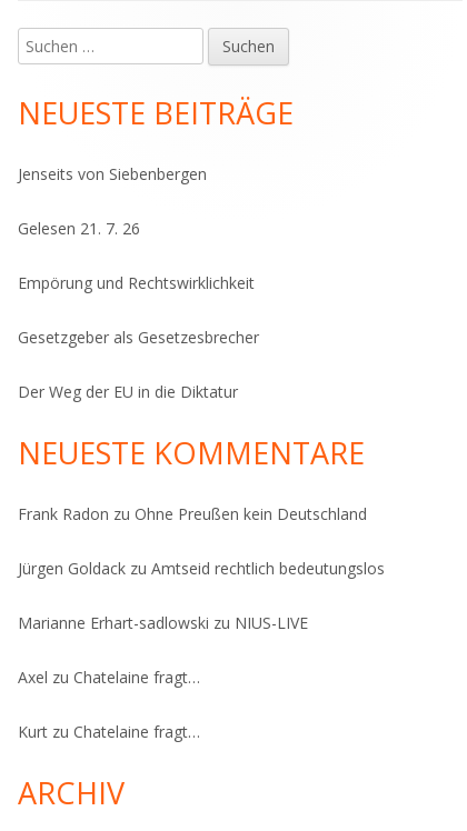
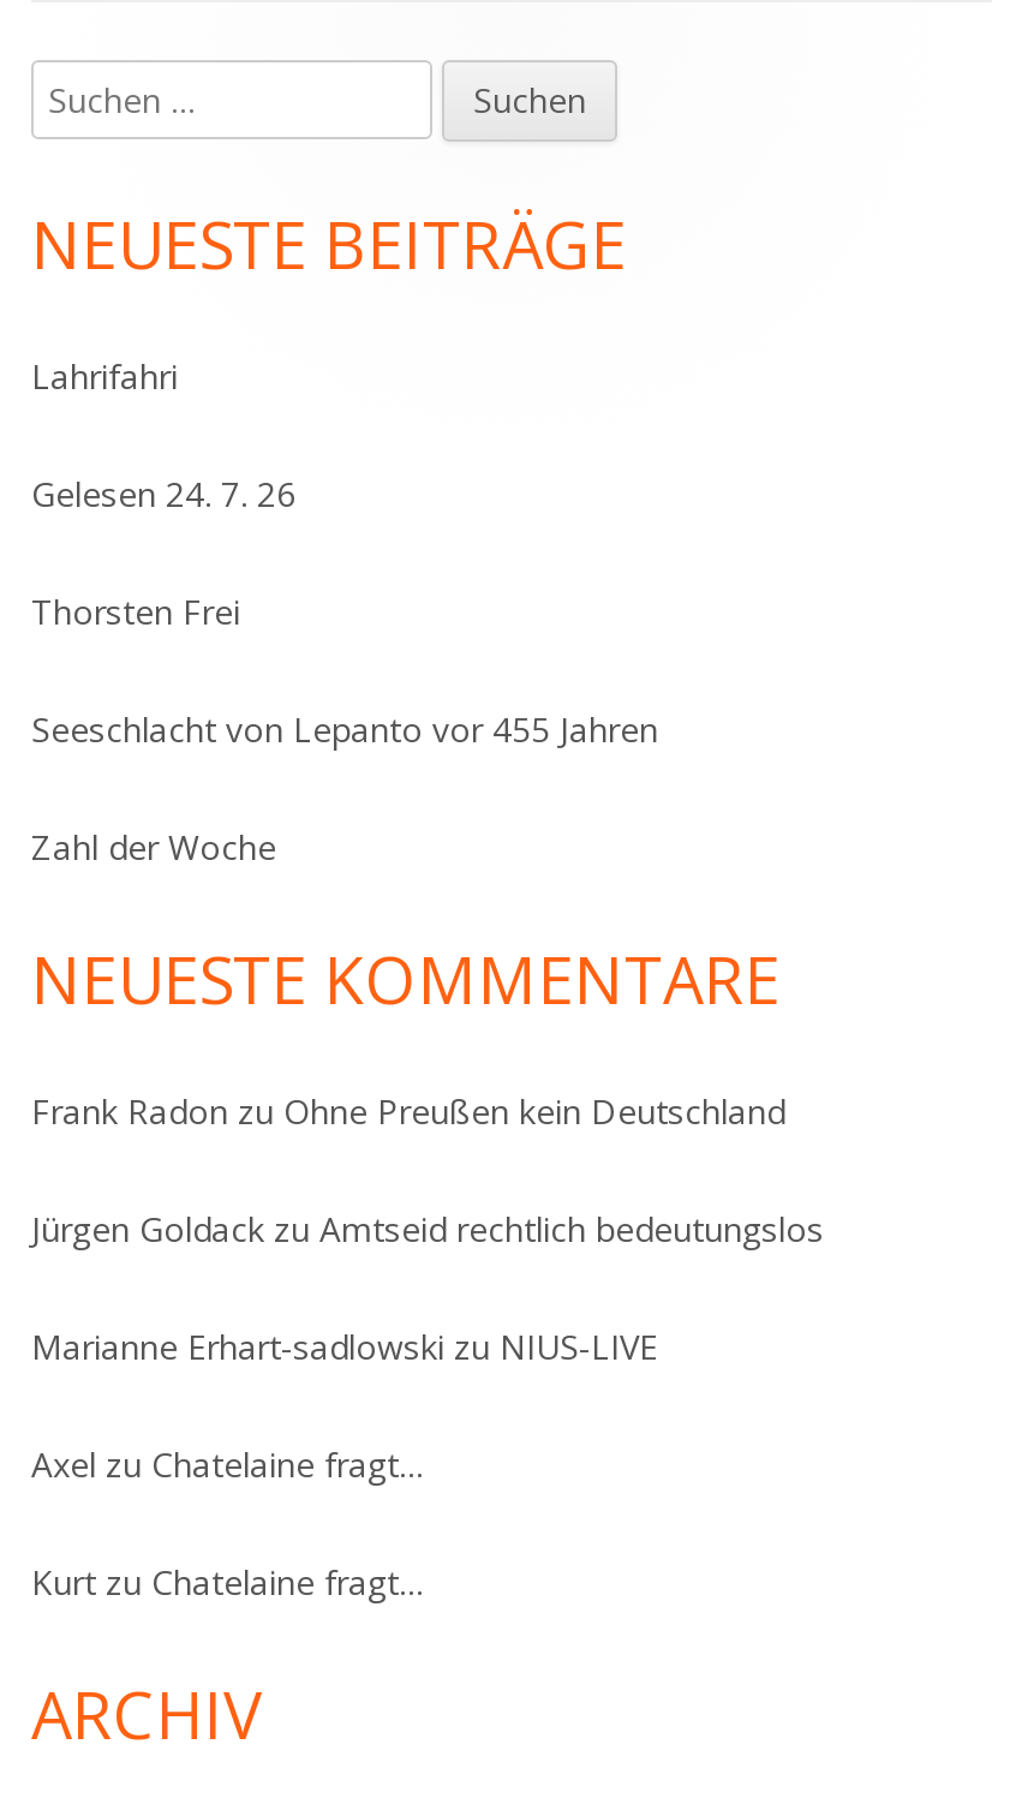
[18,164,207,185] Jenseits von Siebenbergen -> [31,354,178,399] Lahrifahri
[18,218,140,239] Gelesen 21. 7. 26 -> [31,472,295,517] Gelesen 24. 7. 26
[18,273,255,294] Empörung und Rechtswirklichkeit -> [31,589,240,635] Thorsten Frei
[18,327,259,348] Gesetzgeber als Gesetzesbrecher -> [31,707,658,753] Seeschlacht von Lepanto vor 455 Jahren
[18,381,238,403] Der Weg der EU in die Diktatur -> [31,825,276,870] Zahl der Woche

